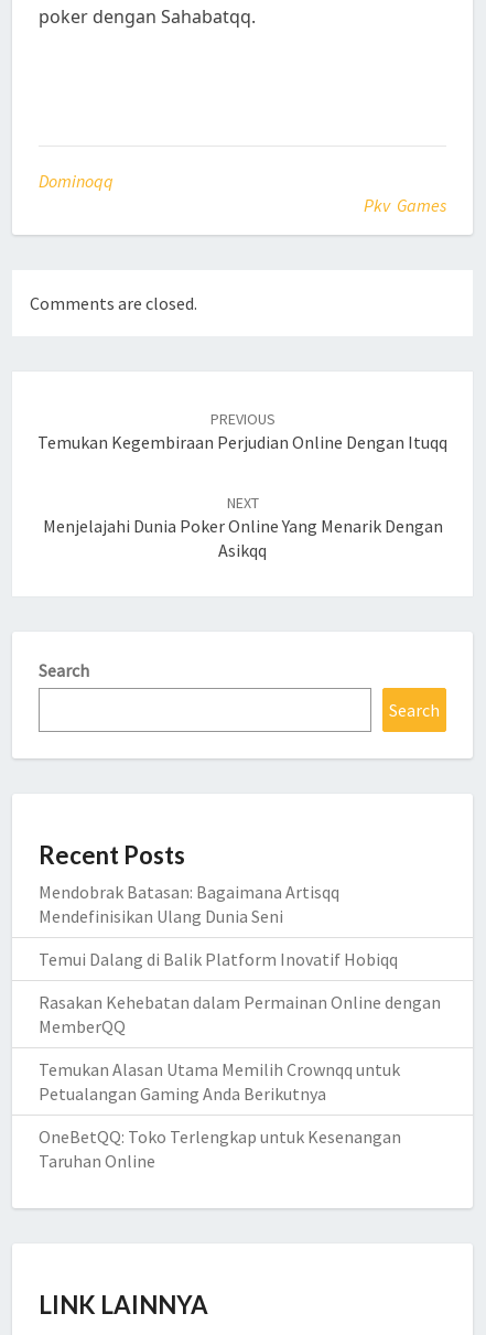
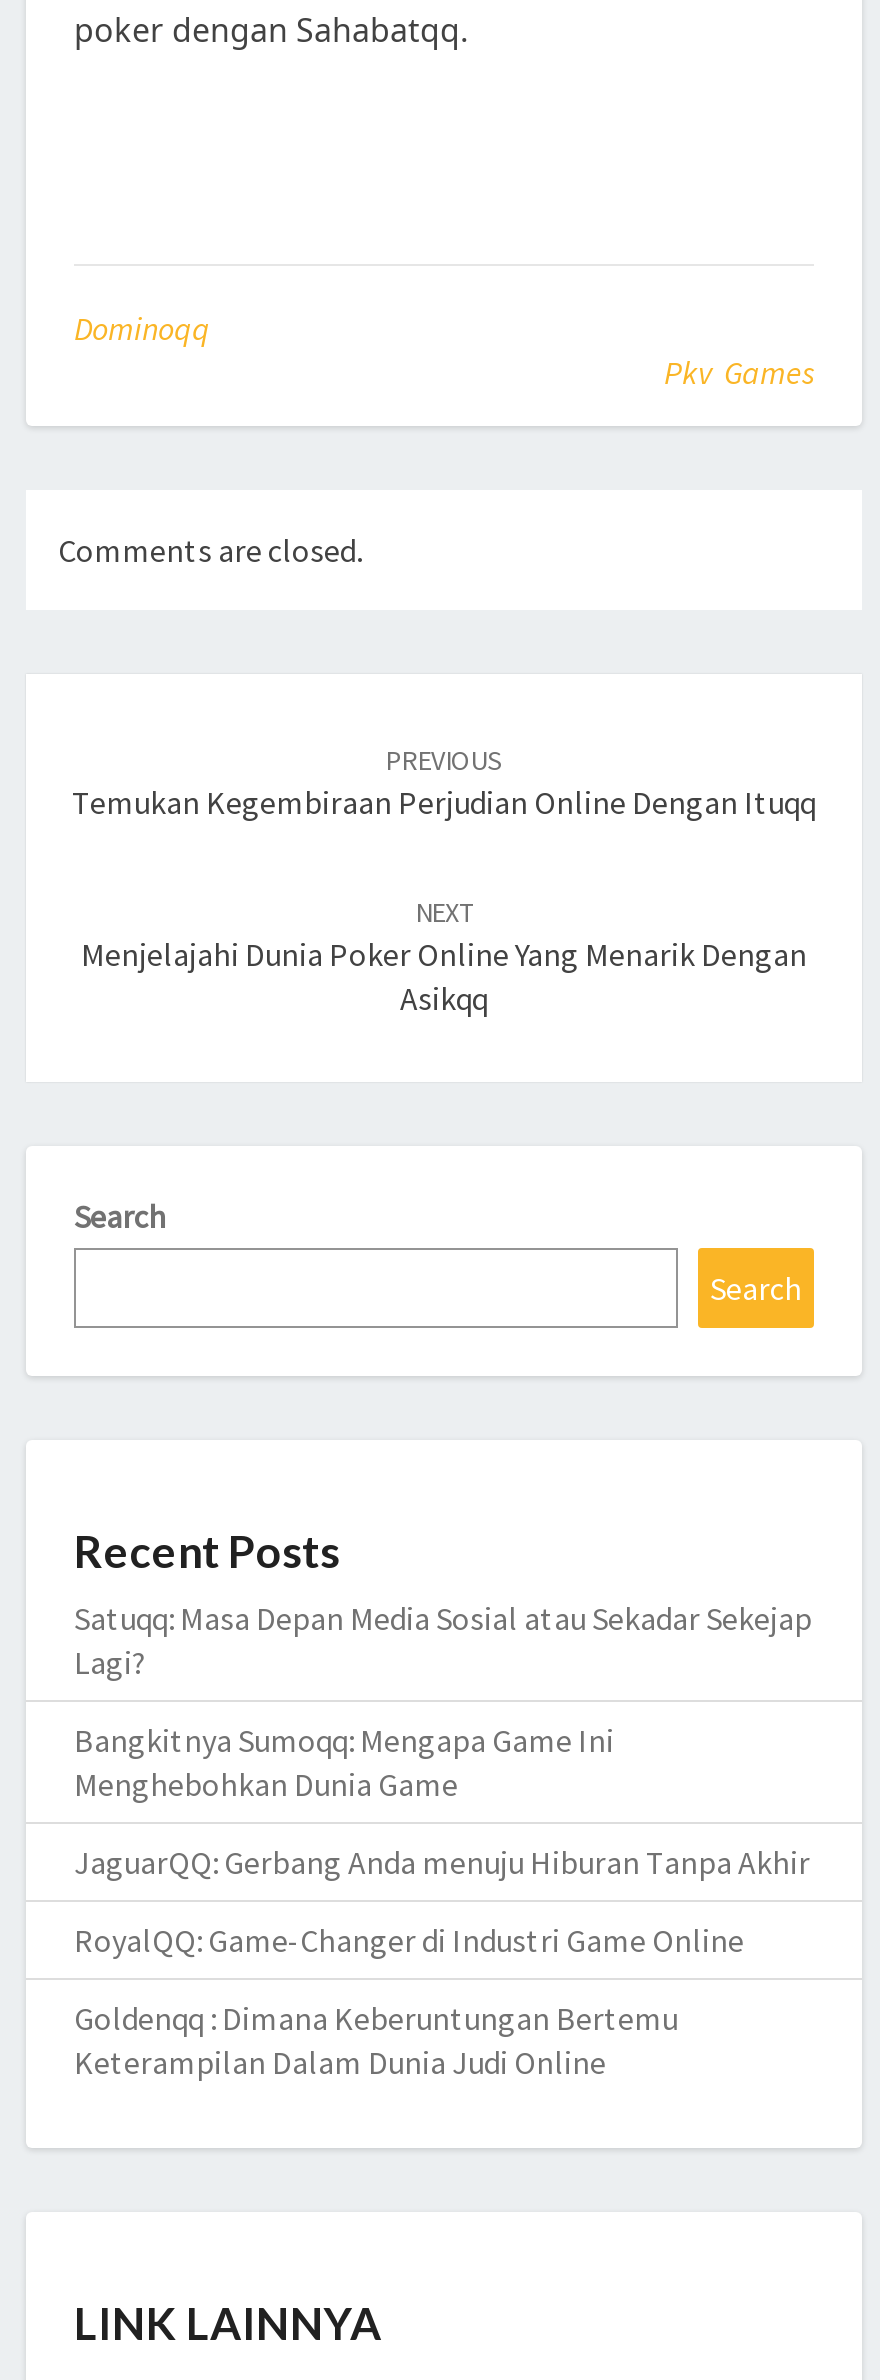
[39,881,339,928] Mendobrak Batasan: Bagaimana Artisqq | Mendefinisikan Ulang Dunia Seni -> [74,1599,812,1683] Satuqq: Masa Depan Media Sosial atau Sekadar Sekejap | Lagi?
[39,949,398,971] Temui Dalang di Balik Platform Inovatif Hobiqq -> [74,1721,614,1805] Bangkitnya Sumoqq: Mengapa Game Ini | Menghebohkan Dunia Game
[39,991,441,1038] Rasakan Kehebatan dalam Permainan Online dengan | MemberQQ -> [74,1843,810,1883] JaguarQQ: Gerbang Anda menuju Hiburan Tanpa Akhir
[39,1059,400,1105] Temukan Alasan Utama Memilih Crownqq untuk | Petualangan Gaming Anda Berikutnya -> [74,1921,744,1961] RoyalQQ: Game-Changer di Industri Game Online
[39,1126,401,1172] OneBetQQ: Toko Terlengkap untuk Kesenangan | Taruhan Online -> [74,1999,678,2083] Goldenqq : Dimana Keberuntungan Bertemu | Keterampilan Dalam Dunia Judi Online

